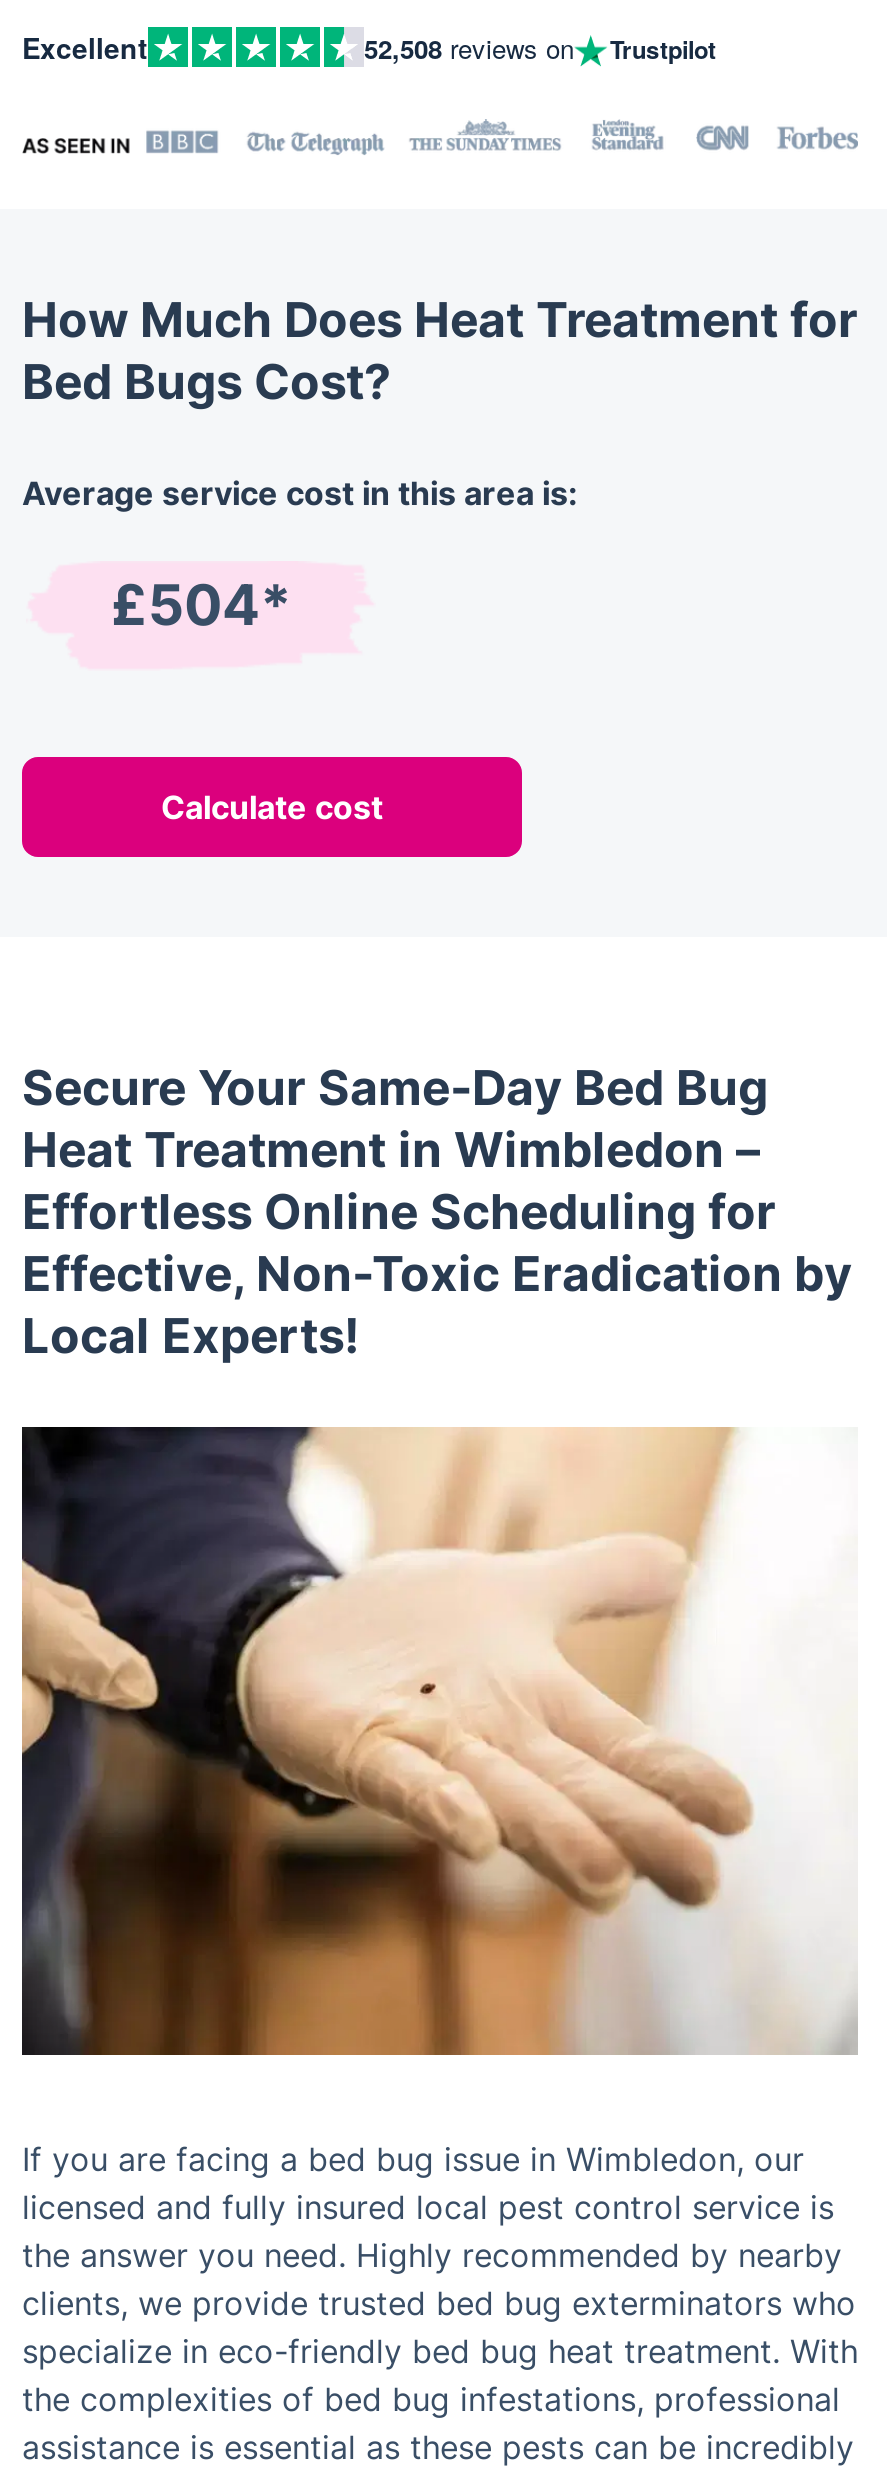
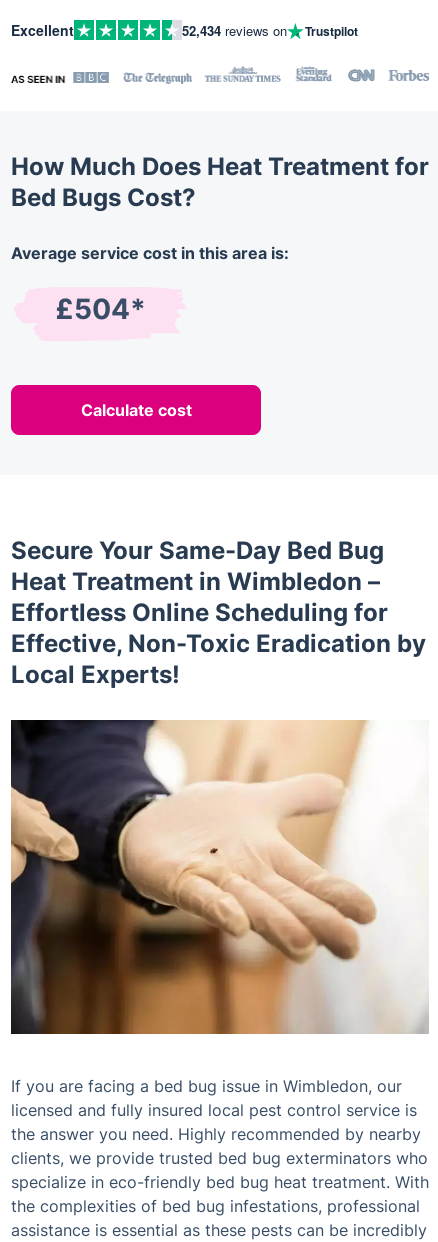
[364,28,716,67] 52,508 reviews on Trustpilot -> [182,20,358,40] 52,434 reviews on Trustpilot

